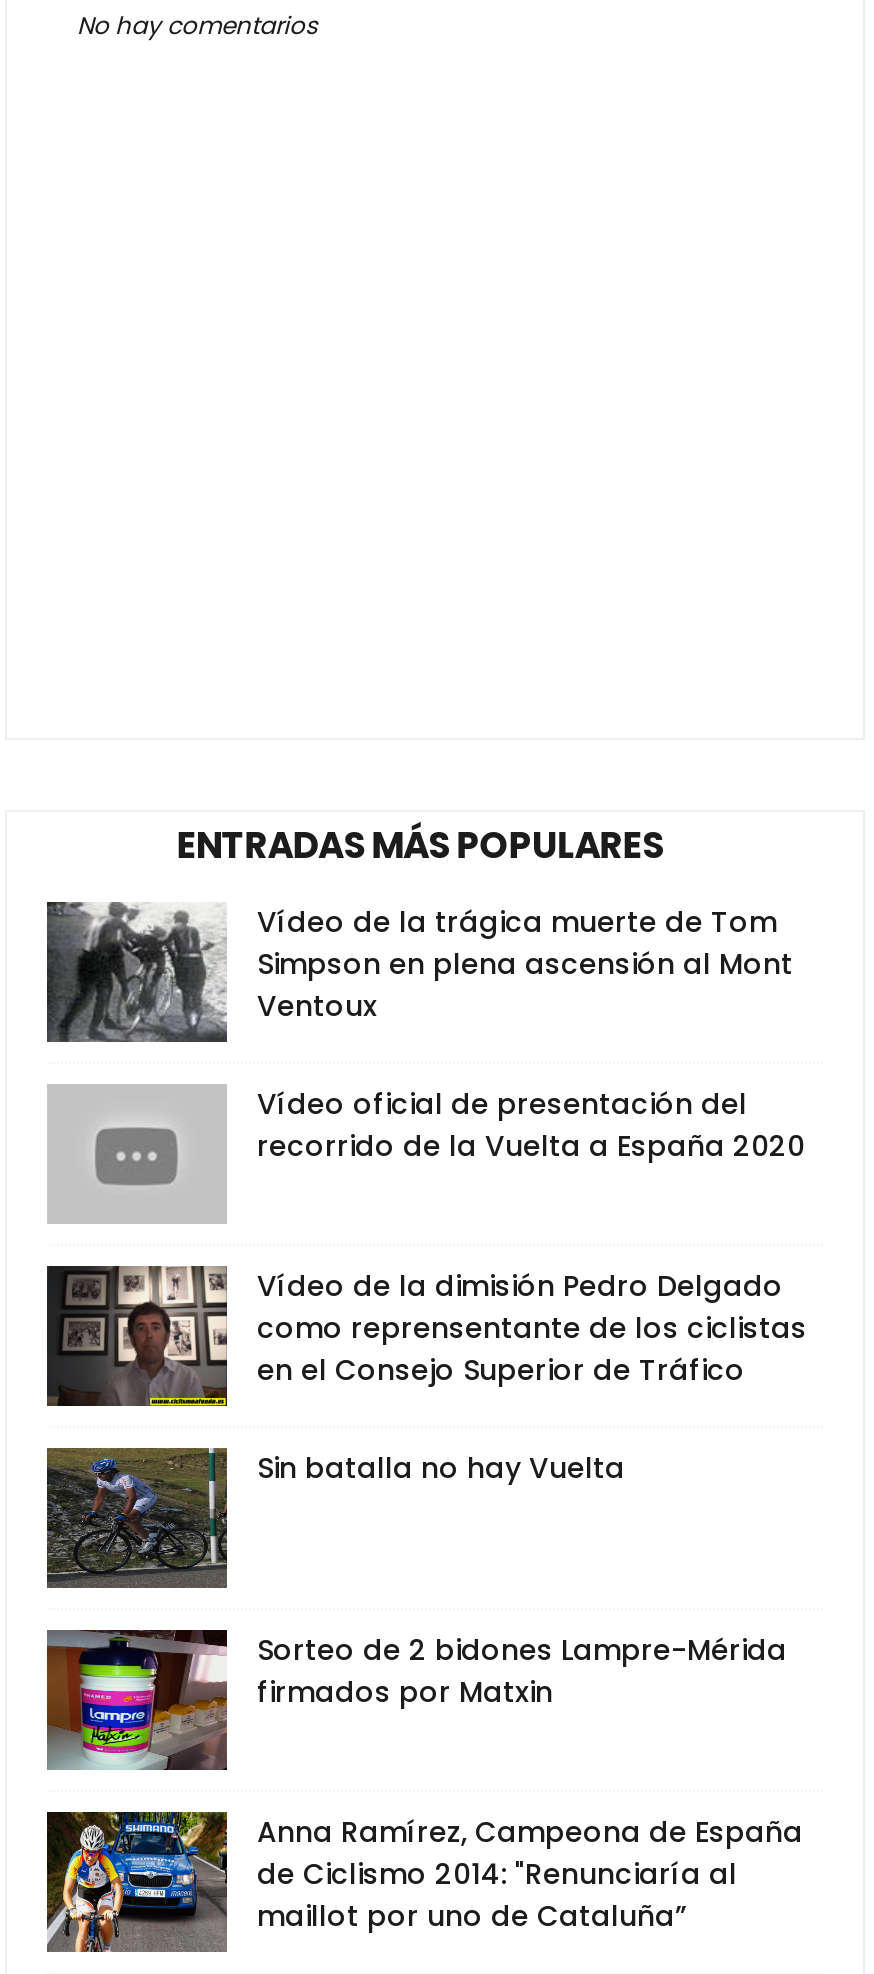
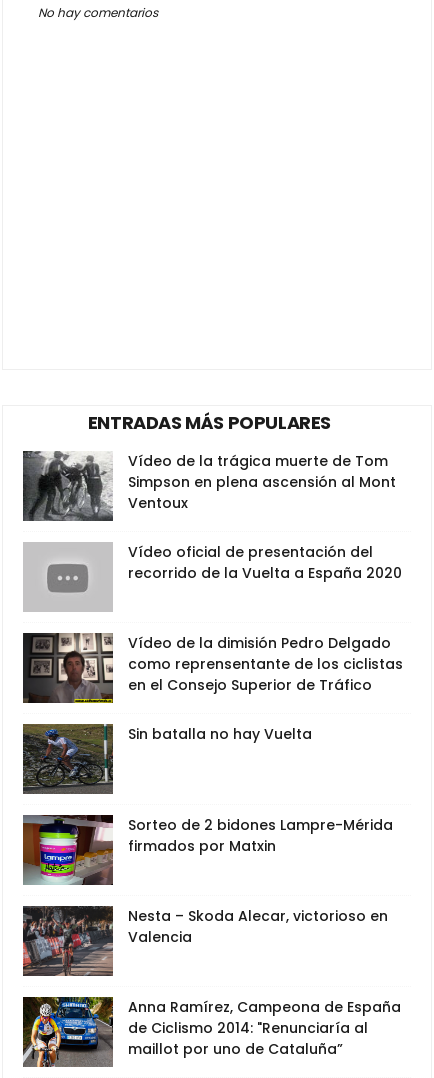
none -> [22,906,388,976] [image] | Nesta – Skoda Alecar, victorioso en | Valencia

